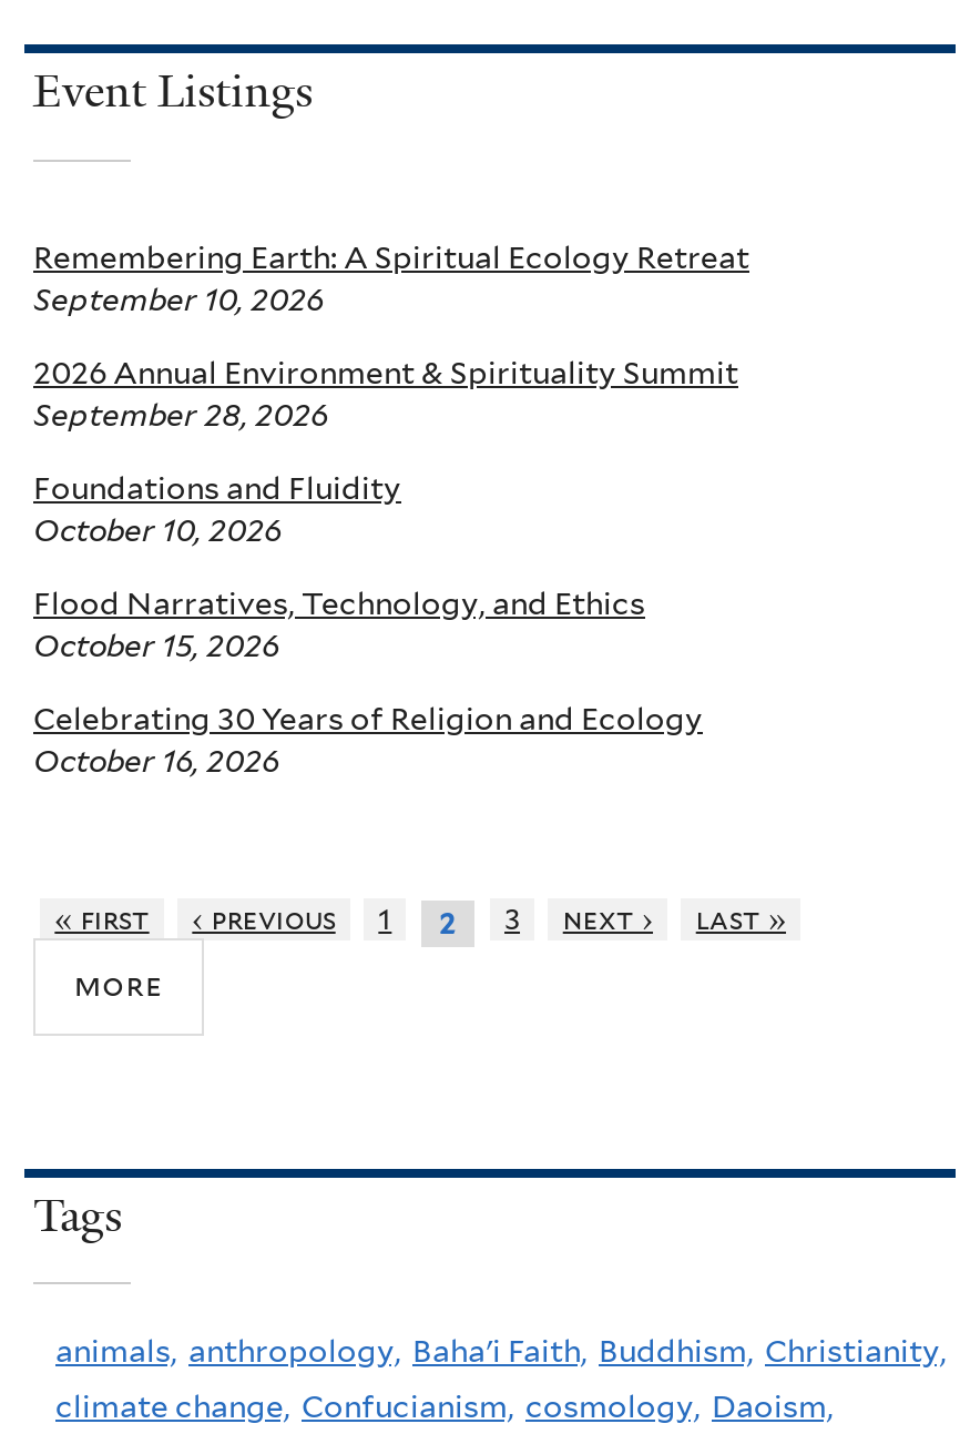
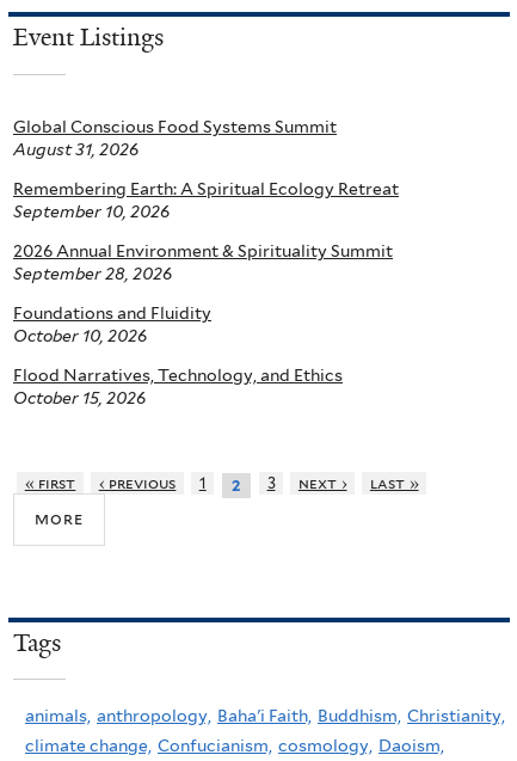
none -> [13,118,337,159] Global Conscious Food Systems Summit | August 31, 2026
moved [33,240,749,664] -> [13,180,399,408]: Remembering Earth: A Spiritual Ecology Retreat | September 10, 2026 | 2026 Annual Environment & Spirituality Summit | September 28, 2026 | Foundations and Fluidity | October 10, 2026 | Flood Narratives, Technology, and Ethics | October 15, 2026
[33,702,703,779] Celebrating 30 Years of Religion and Ecology | October 16, 2026 -> none

